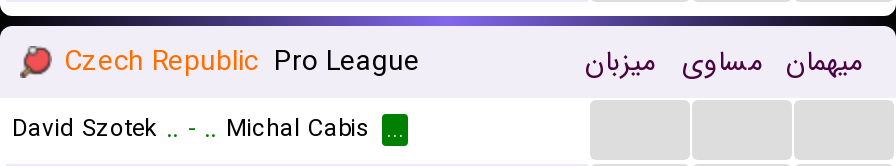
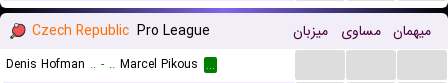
[12,110,404,148] David Szotek .. - .. Michal Cabis ... -> [6,55,215,74] Denis Hofman .. - .. Marcel Pikous ...

